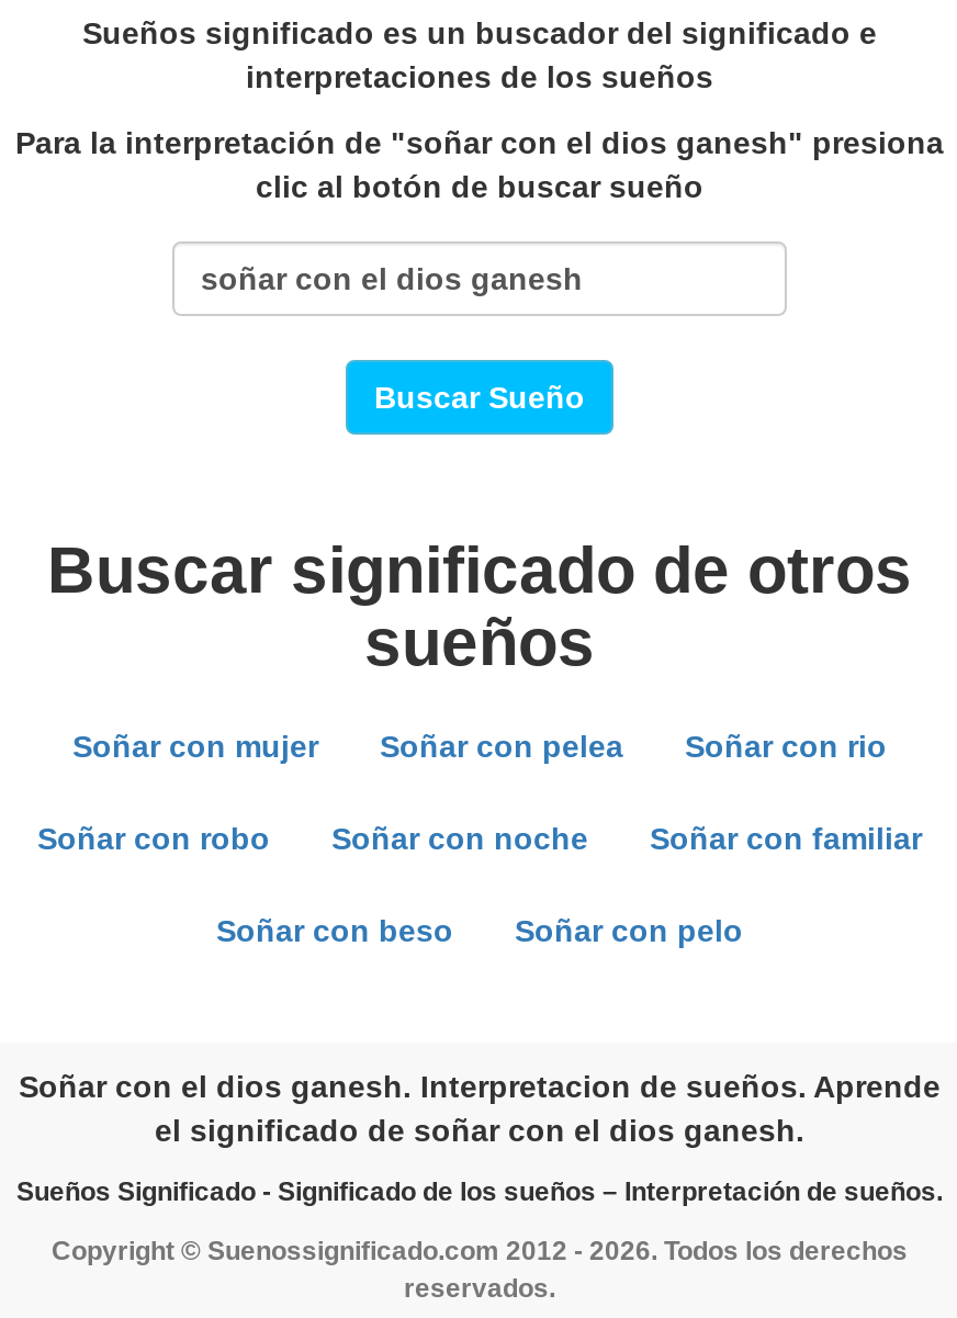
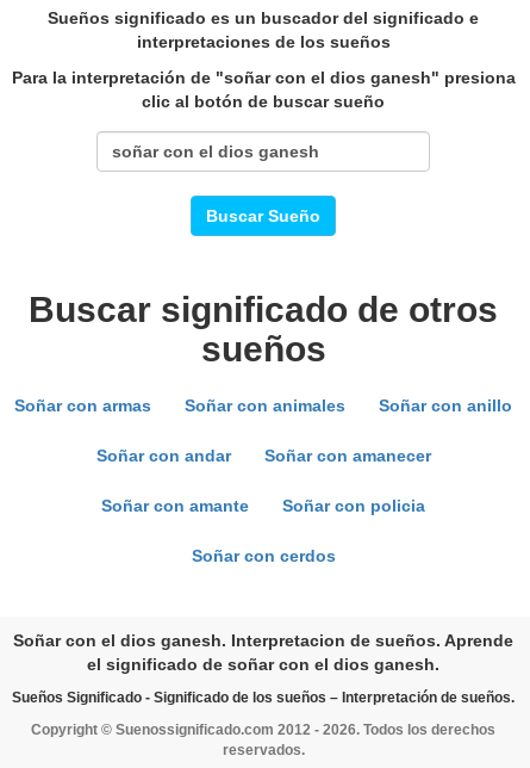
[72,729,318,764] Soñar con mujer -> [14,396,151,415] Soñar con armas
[380,729,623,764] Soñar con pelea -> [185,396,345,415] Soñar con animales
[685,729,887,764] Soñar con rio -> [379,396,512,415] Soñar con anillo
[37,821,270,856] Soñar con robo -> [96,446,230,465] Soñar con andar
[331,821,588,856] Soñar con noche -> [264,446,431,465] Soñar con amanecer
[650,821,922,856] Soñar con familiar -> [101,496,249,515] Soñar con amante
[216,913,453,948] Soñar con beso -> [282,496,425,515] Soñar con policia
[515,913,743,948] Soñar con pelo -> [191,546,335,565] Soñar con cerdos

